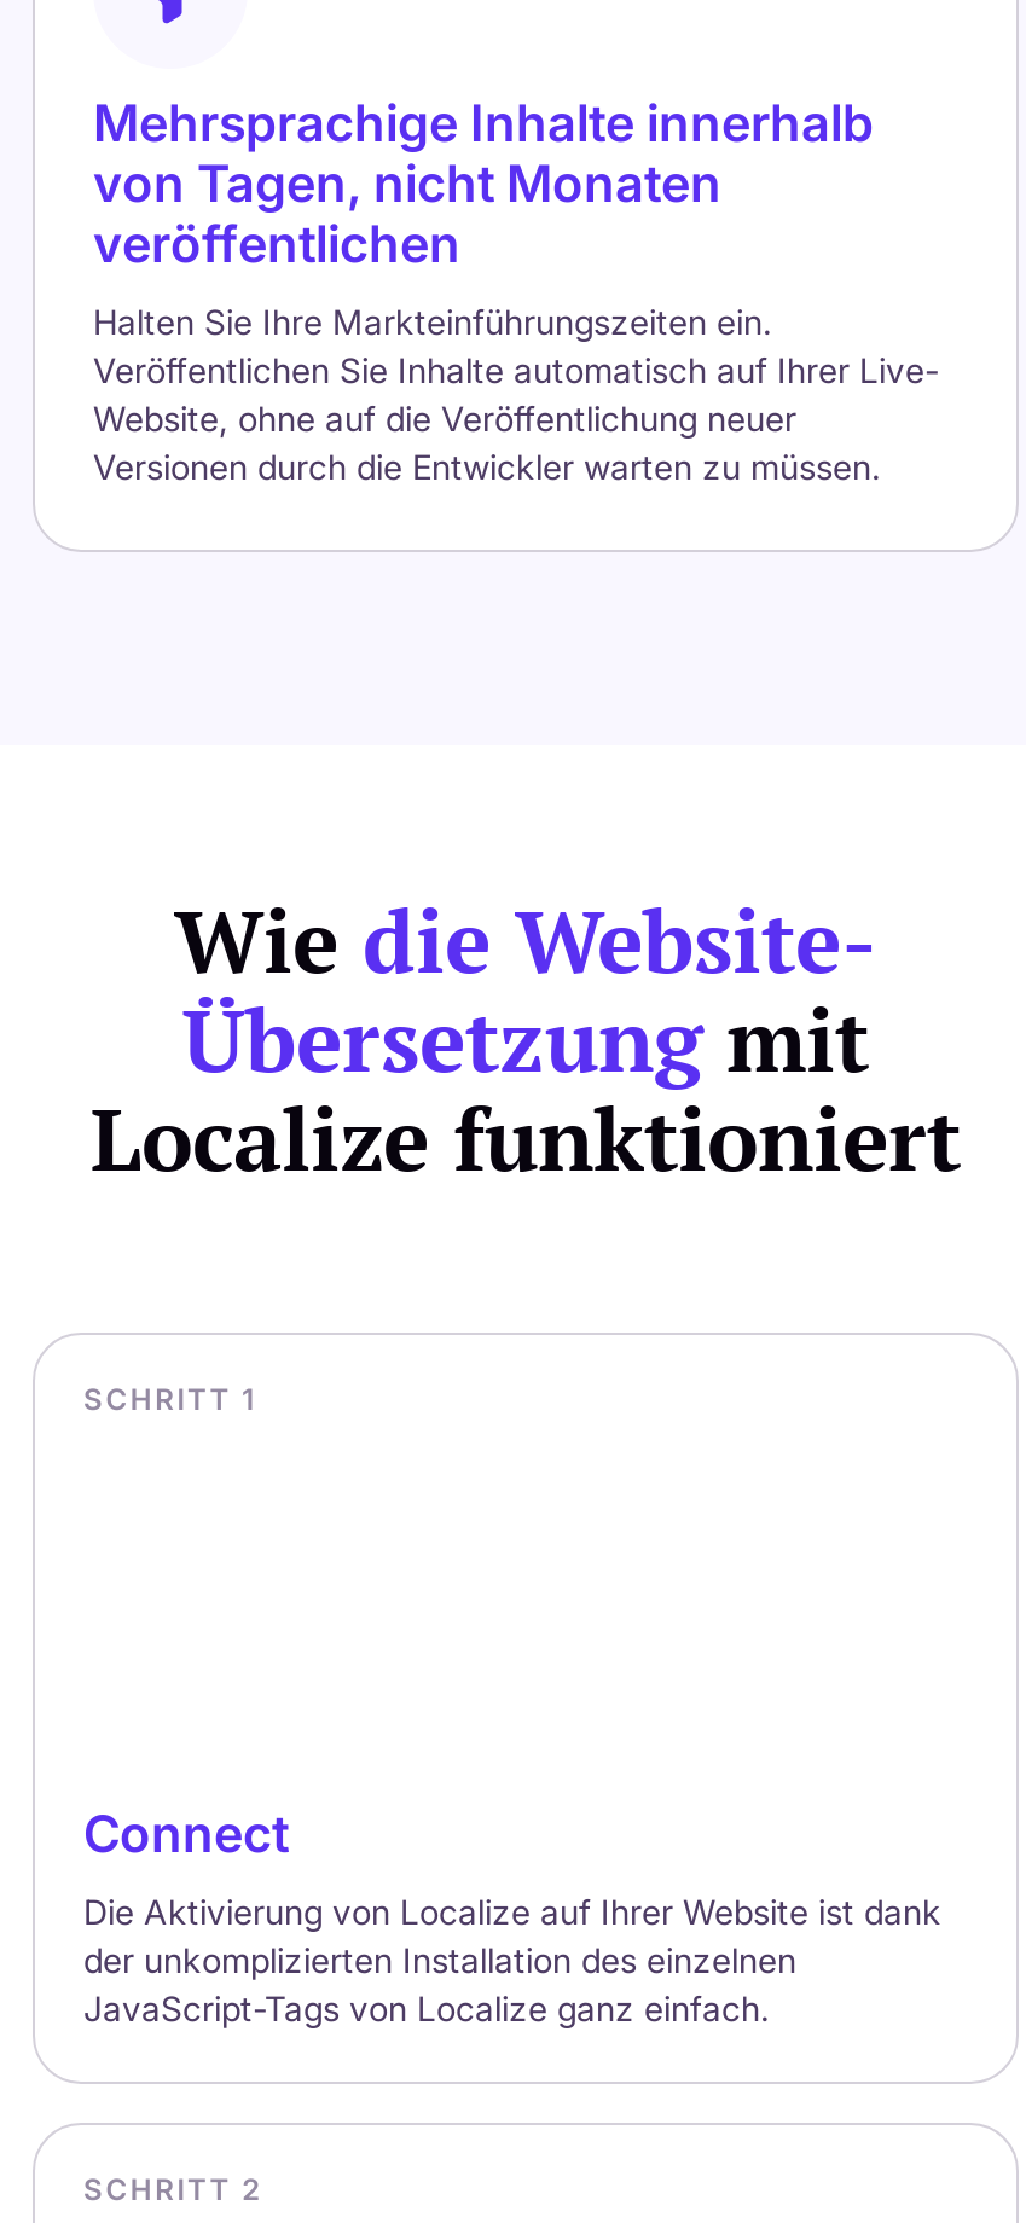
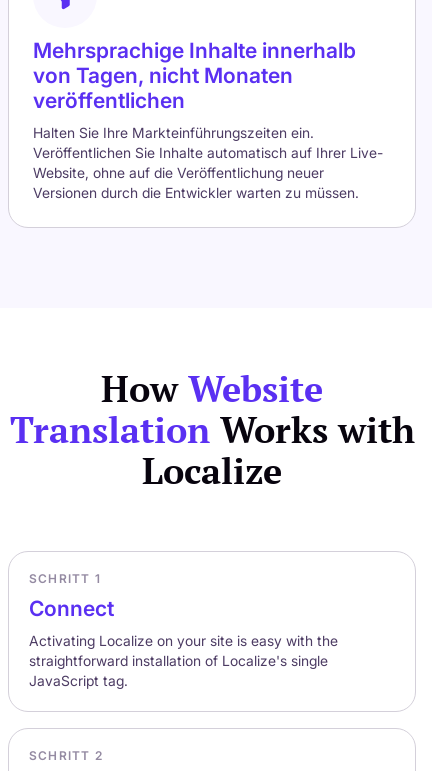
[91,882,961,1194] Wie die Website- | Übersetzung mit | Localize funktioniert -> [9,365,414,494] How Website | Translation Works with | Localize
[83,1890,941,2028] Die Aktivierung von Localize auf Ihrer Website ist dank | der unkomplizierten Installation des einzelnen | JavaScript-Tags von Localize ganz einfach. -> [29,632,338,689] Activating Localize on your site is easy with the | straightforward installation of Localize's single | JavaScript tag.

